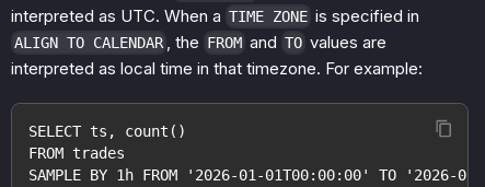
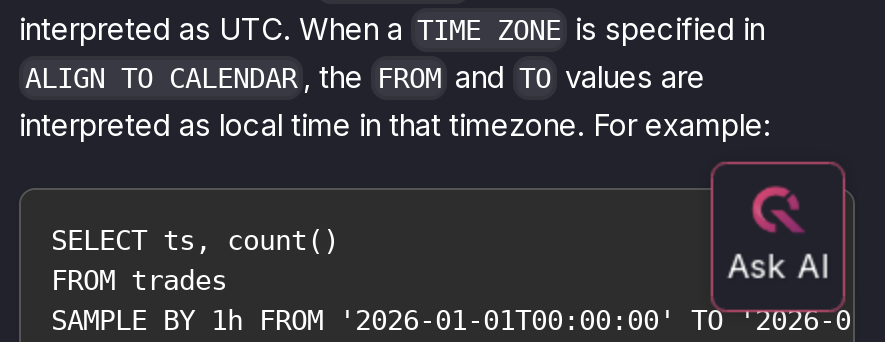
none -> [709,160,847,300] [image]

